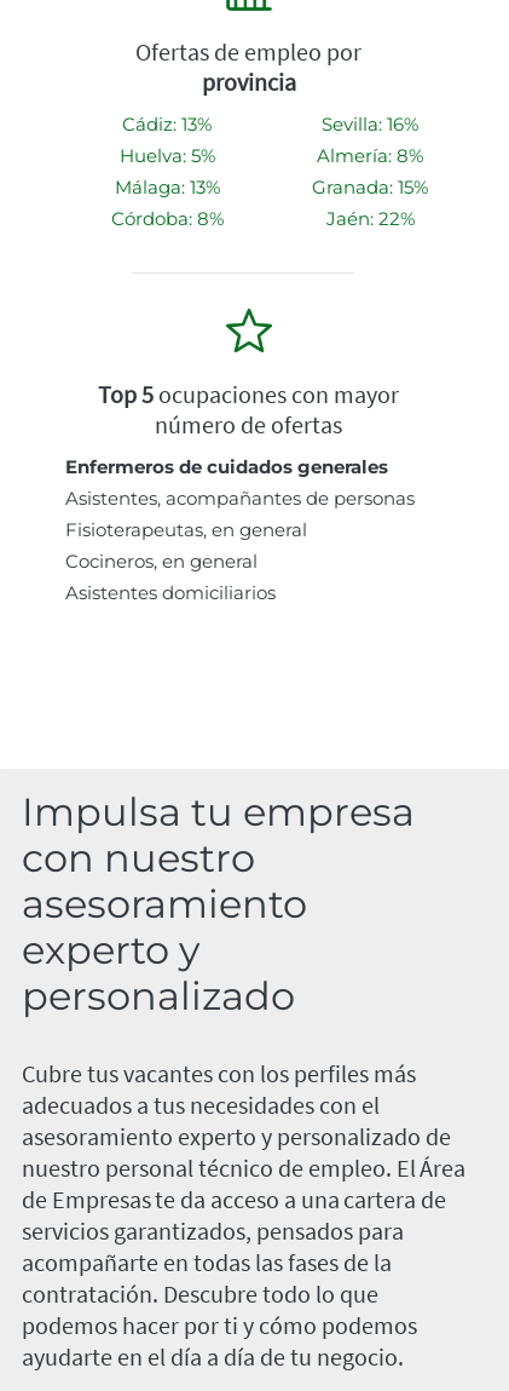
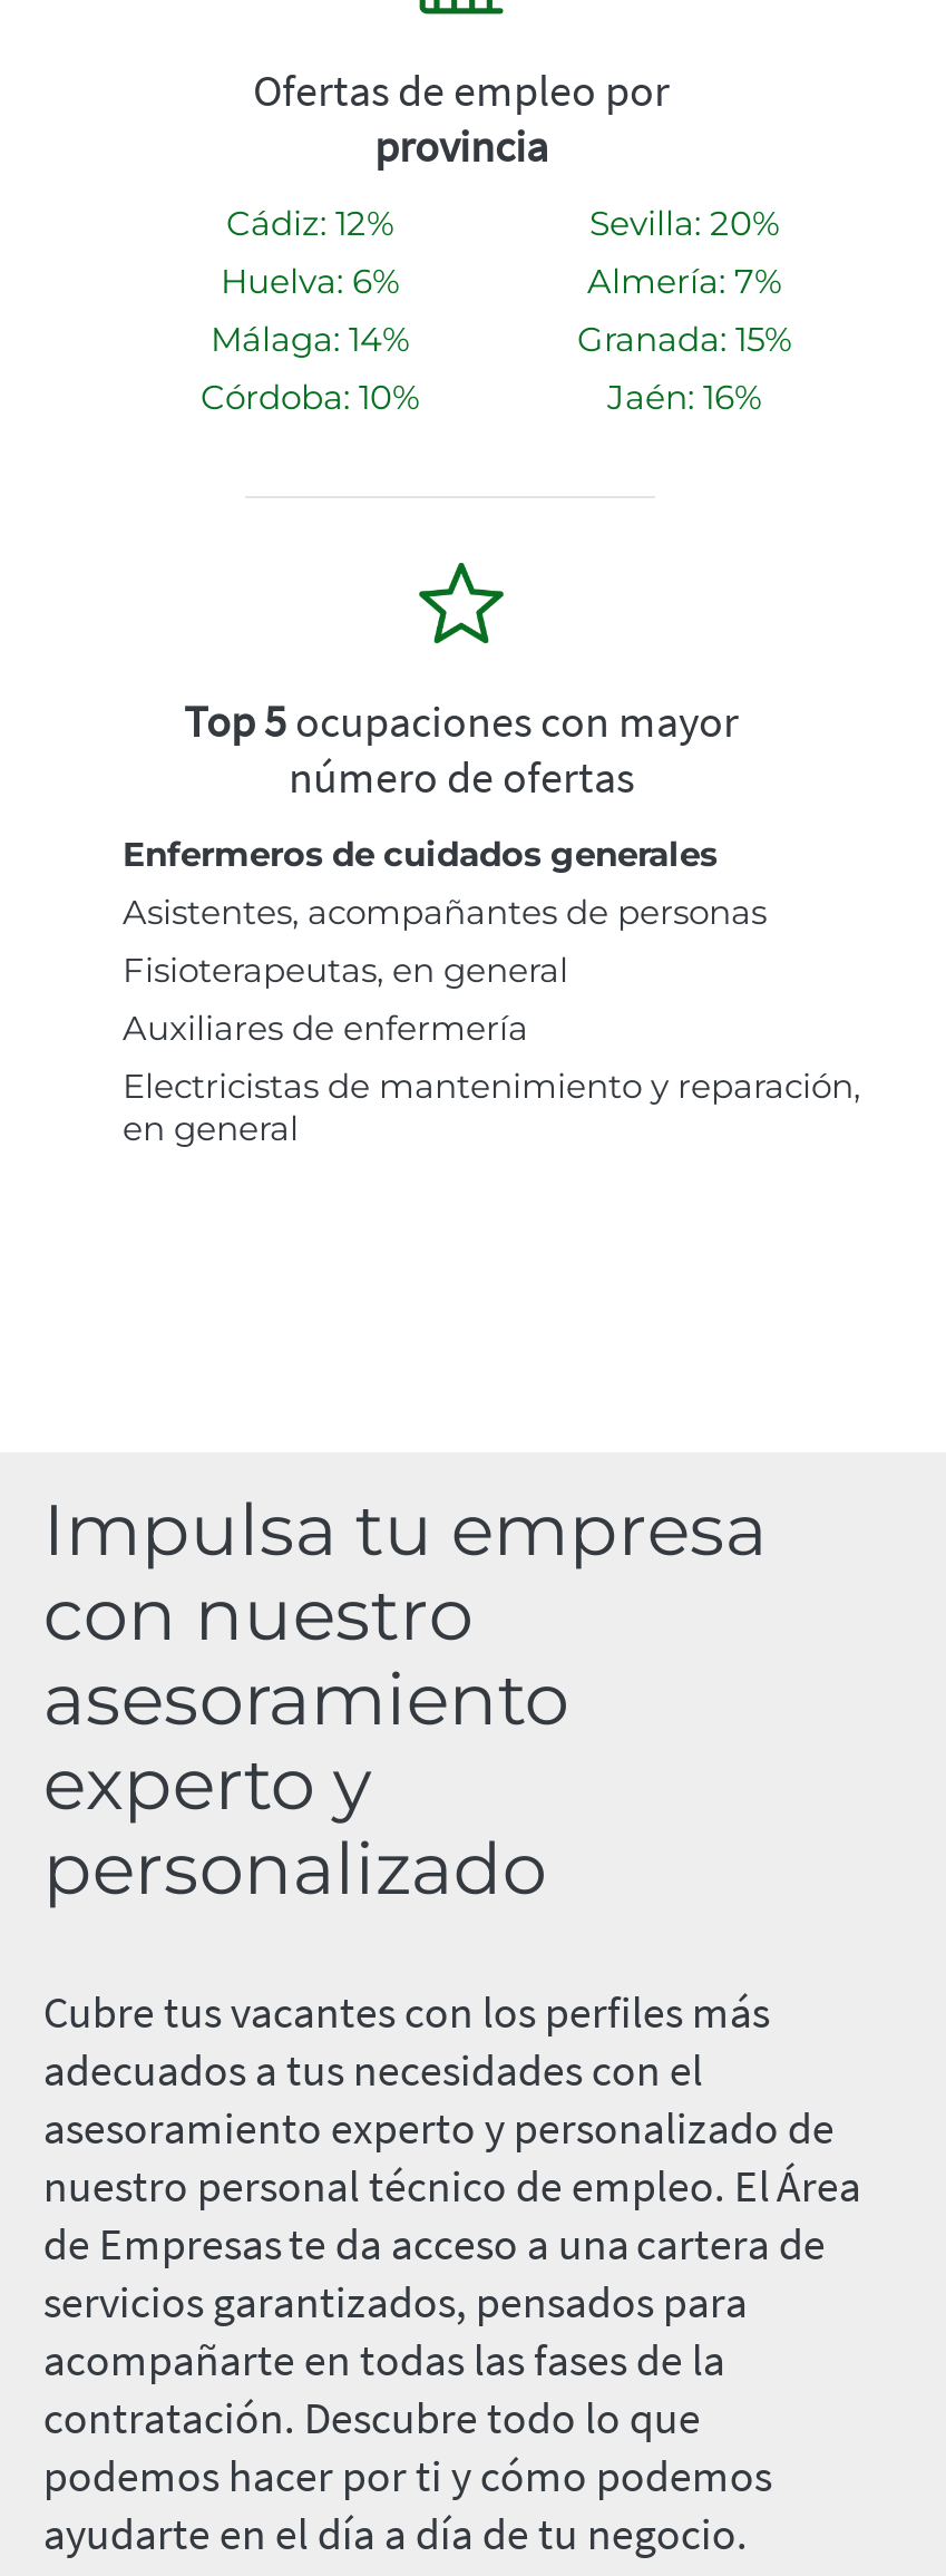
[122,113,212,136] Cádiz: 13% -> [226,202,393,245] Cádiz: 12%
[322,113,418,136] Sevilla: 16% -> [589,202,779,245] Sevilla: 20%
[119,144,215,167] Huelva: 5% -> [221,260,399,303] Huelva: 6%
[317,144,423,167] Almería: 8% -> [587,260,781,303] Almería: 7%
[114,176,219,199] Málaga: 13% -> [211,318,409,360] Málaga: 14%
[111,207,223,230] Córdoba: 8% -> [201,376,419,418] Córdoba: 10%
[326,207,414,230] Jaén: 22% -> [607,376,761,418] Jaén: 16%
[65,550,276,604] Cocineros, en general | Asistentes domiciliarios -> [123,1007,860,1150] Auxiliares de enfermería | Electricistas de mantenimiento y reparación, | en general

